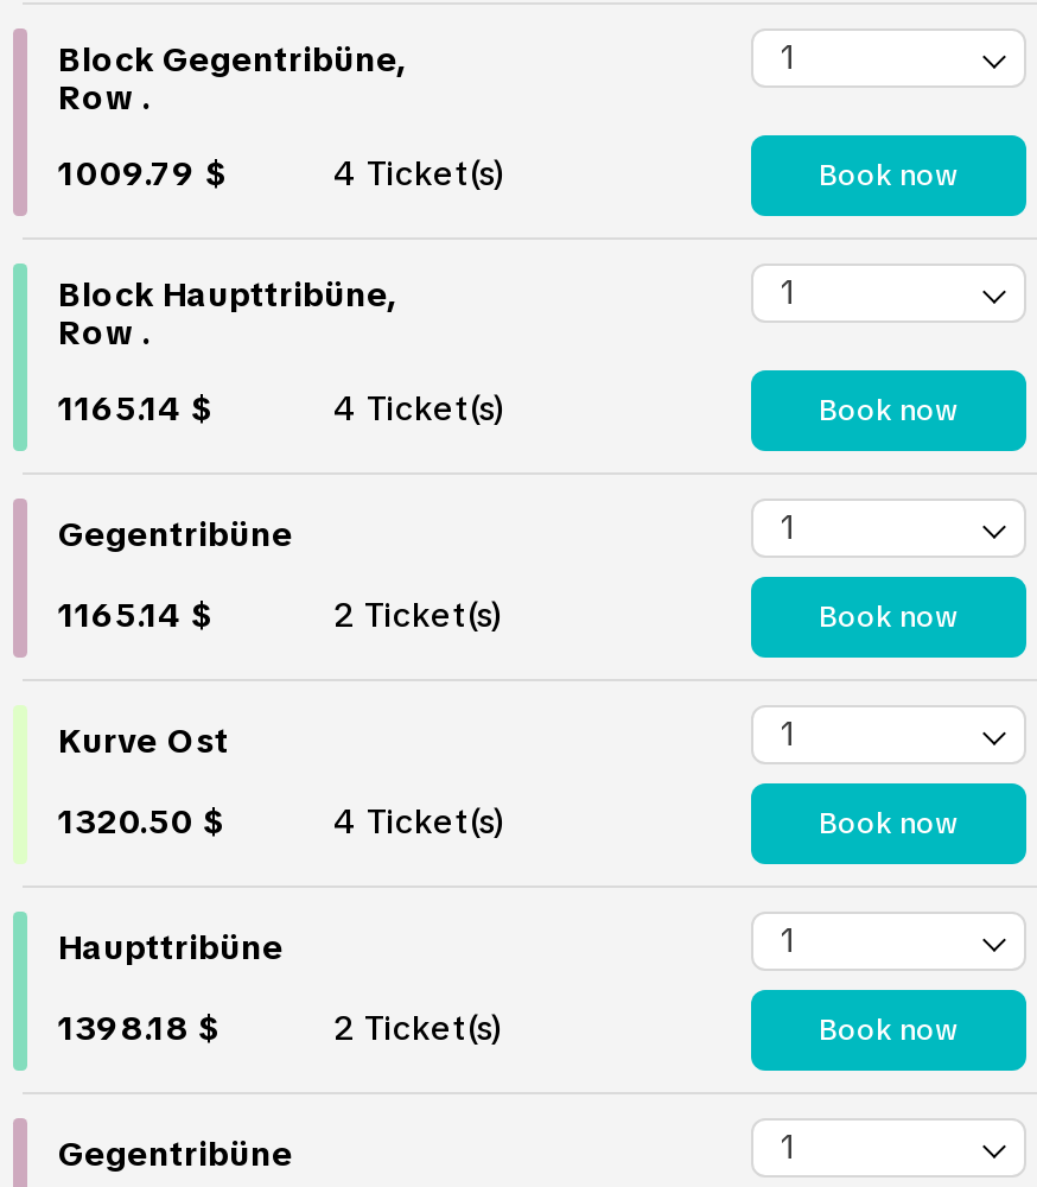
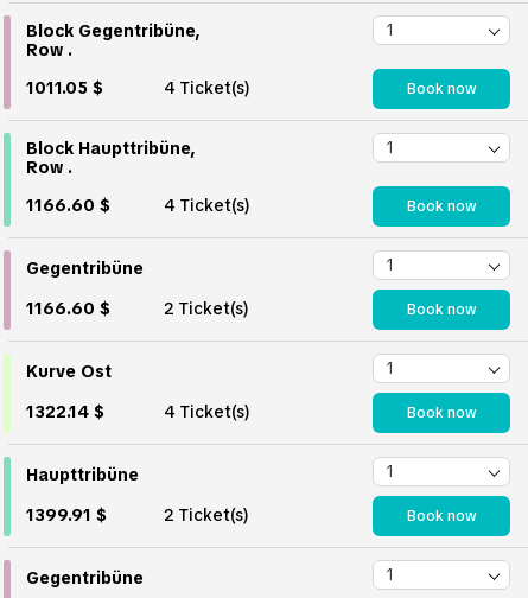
[58,151,227,193] 1009.79 $ -> [26,77,103,98] 1011.05 $
[58,386,212,429] 1165.14 $ -> [26,194,110,215] 1166.60 $
[58,592,212,635] 1165.14 $ -> [26,297,110,319] 1166.60 $
[58,799,224,842] 1320.50 $ -> [26,400,104,422] 1322.14 $
[58,1005,220,1048] 1398.18 $ -> [26,504,107,525] 1399.91 $

